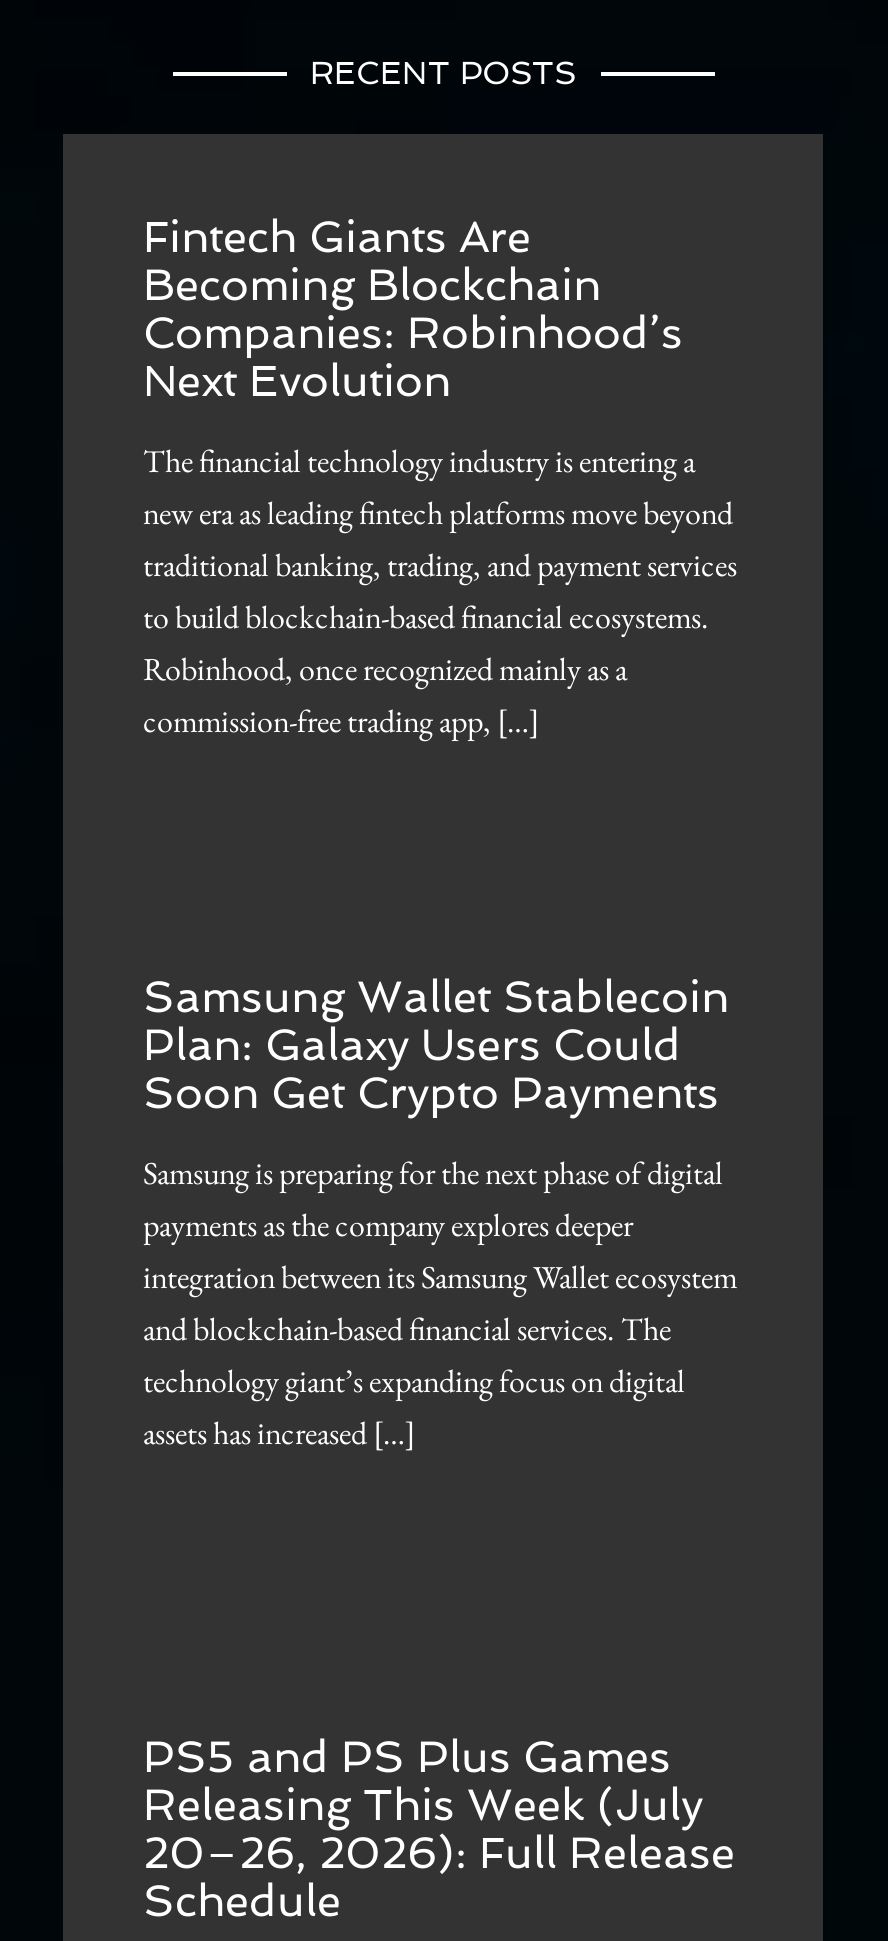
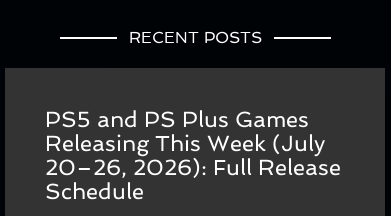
[143,210,737,742] Fintech Giants Are | Becoming Blockchain | Companies: Robinhood’s | Next Evolution | The financial technology industry is entering a | new era as leading fintech platforms move beyond | traditional banking, trading, and payment services | to build blockchain-based financial ecosystems. | Robinhood, once recognized mainly as a | commission-free trading app, […] -> none
[143,970,737,1454] Samsung Wallet Stablecoin | Plan: Galaxy Users Could | Soon Get Crypto Payments | Samsung is preparing for the next phase of digital | payments as the company explores deeper | integration between its Samsung Wallet ecosystem | and blockchain-based financial services. The | technology giant’s expanding focus on digital | assets has increased […] -> none

